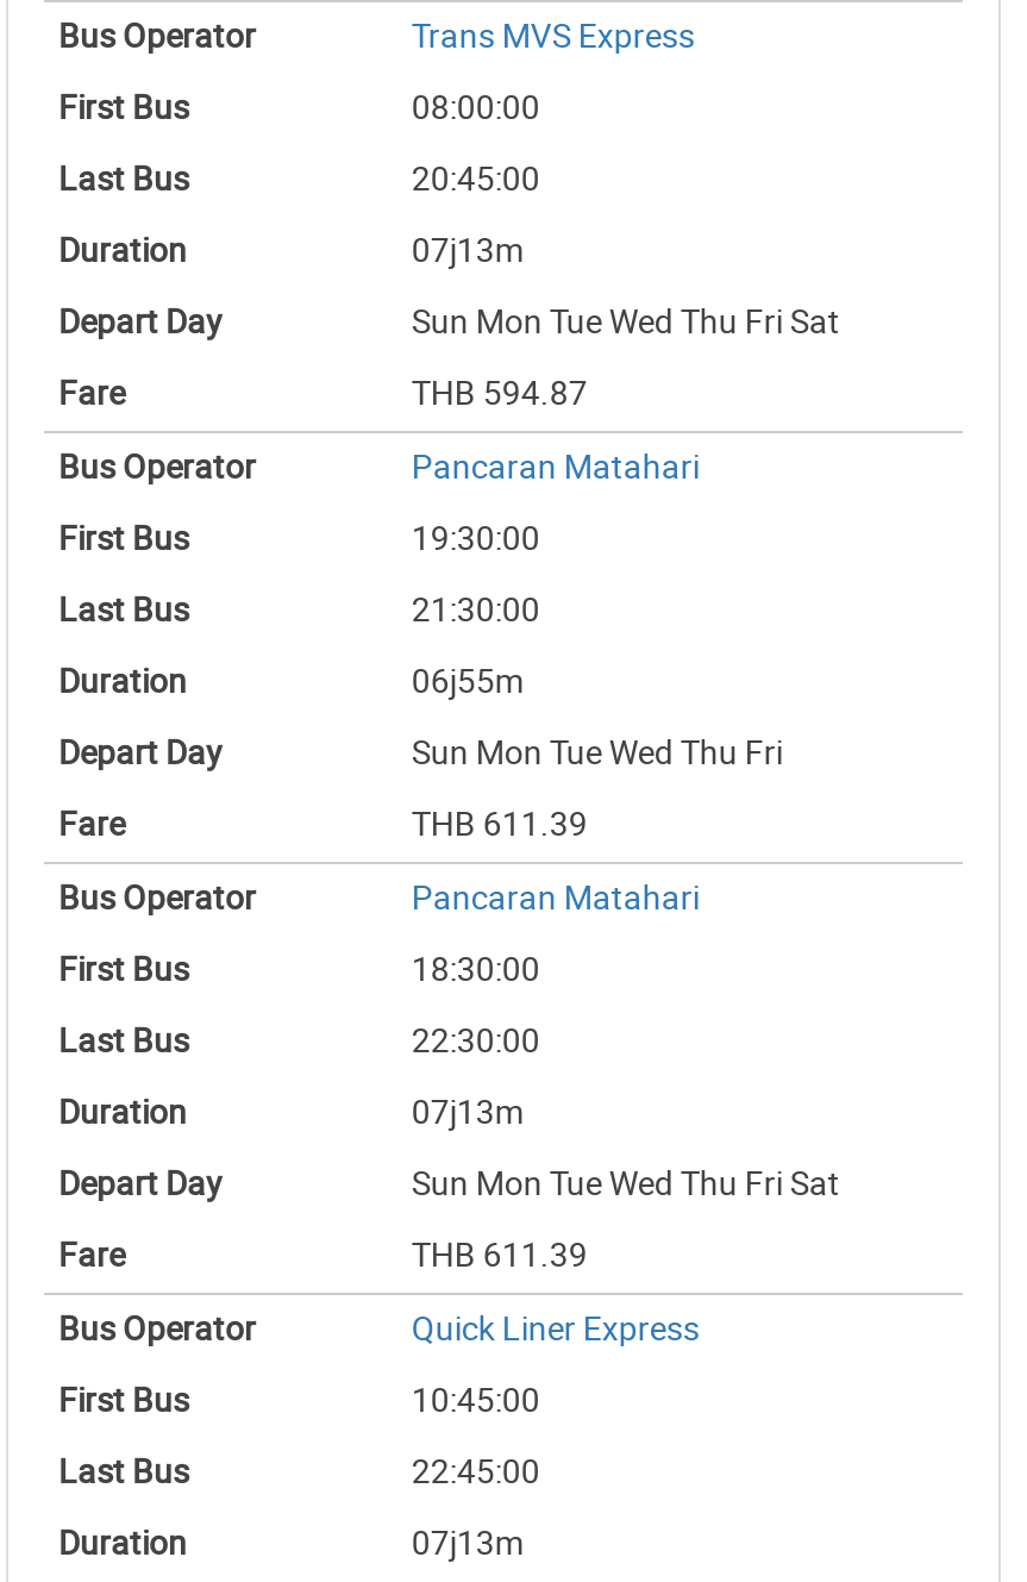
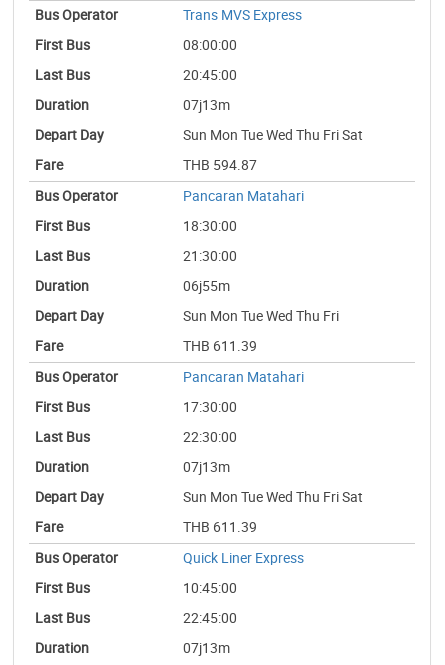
[412,520,540,560] 19:30:00 -> [183,218,237,235] 18:30:00
[412,951,540,991] 18:30:00 -> [183,399,237,416] 17:30:00

